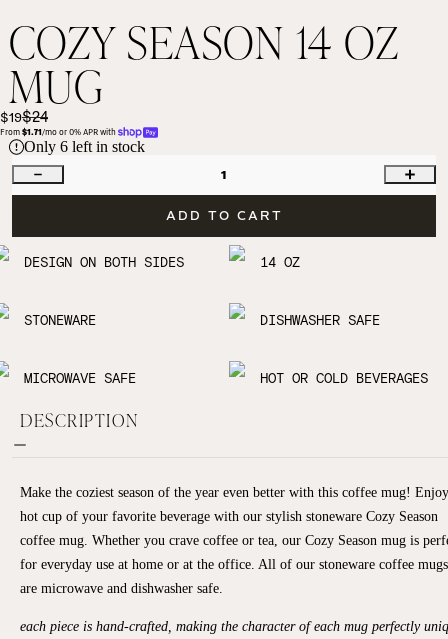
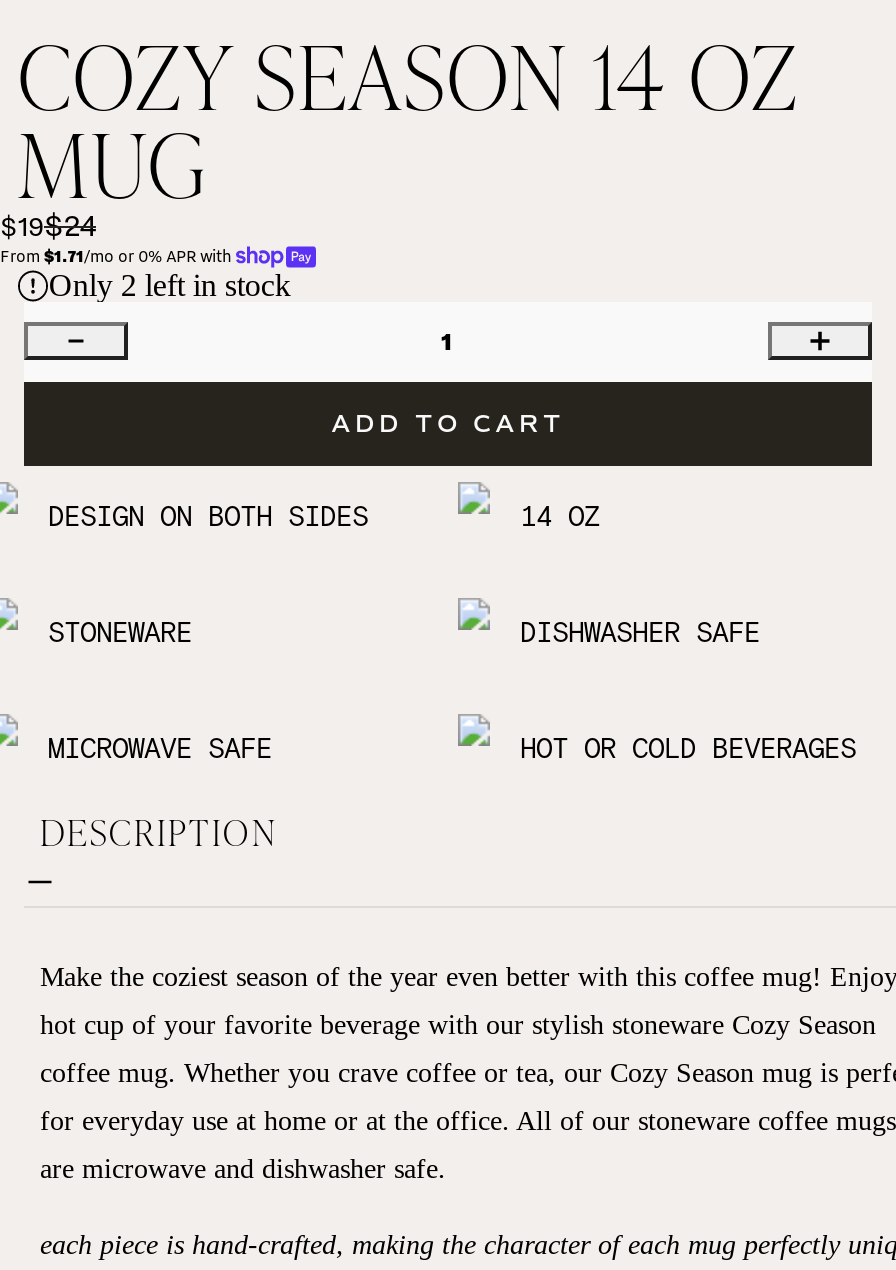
[24,137,145,154] Only 6 left in stock -> [49,267,291,301] Only 2 left in stock

